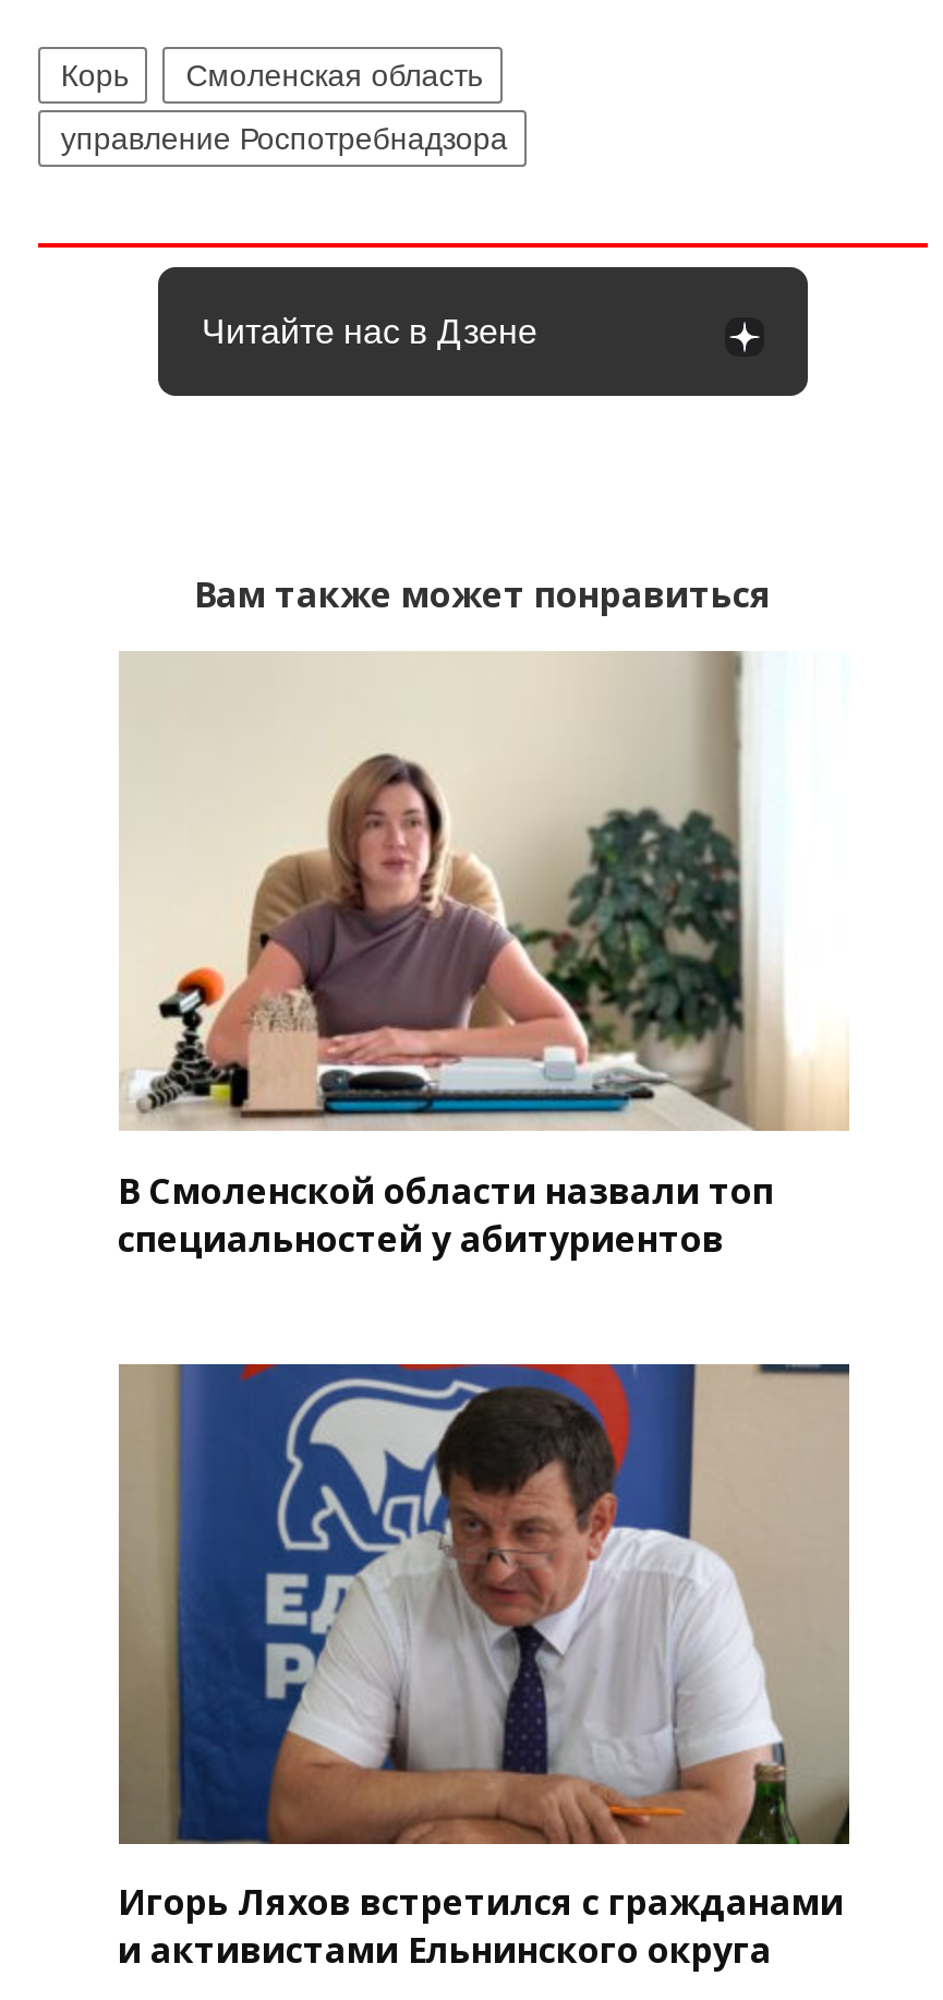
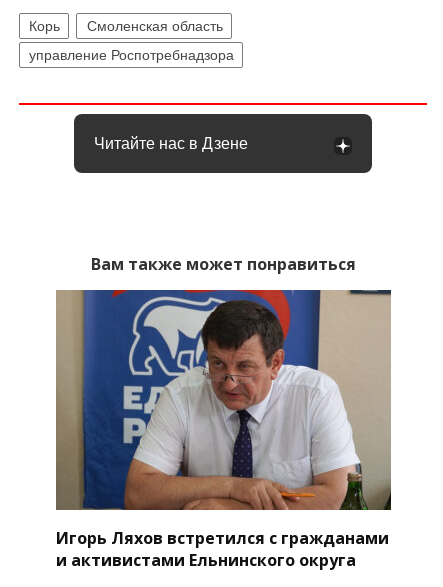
[118,651,849,1262] [image] | В Смоленской области назвали топ | специальностей у абитуриентов -> none

